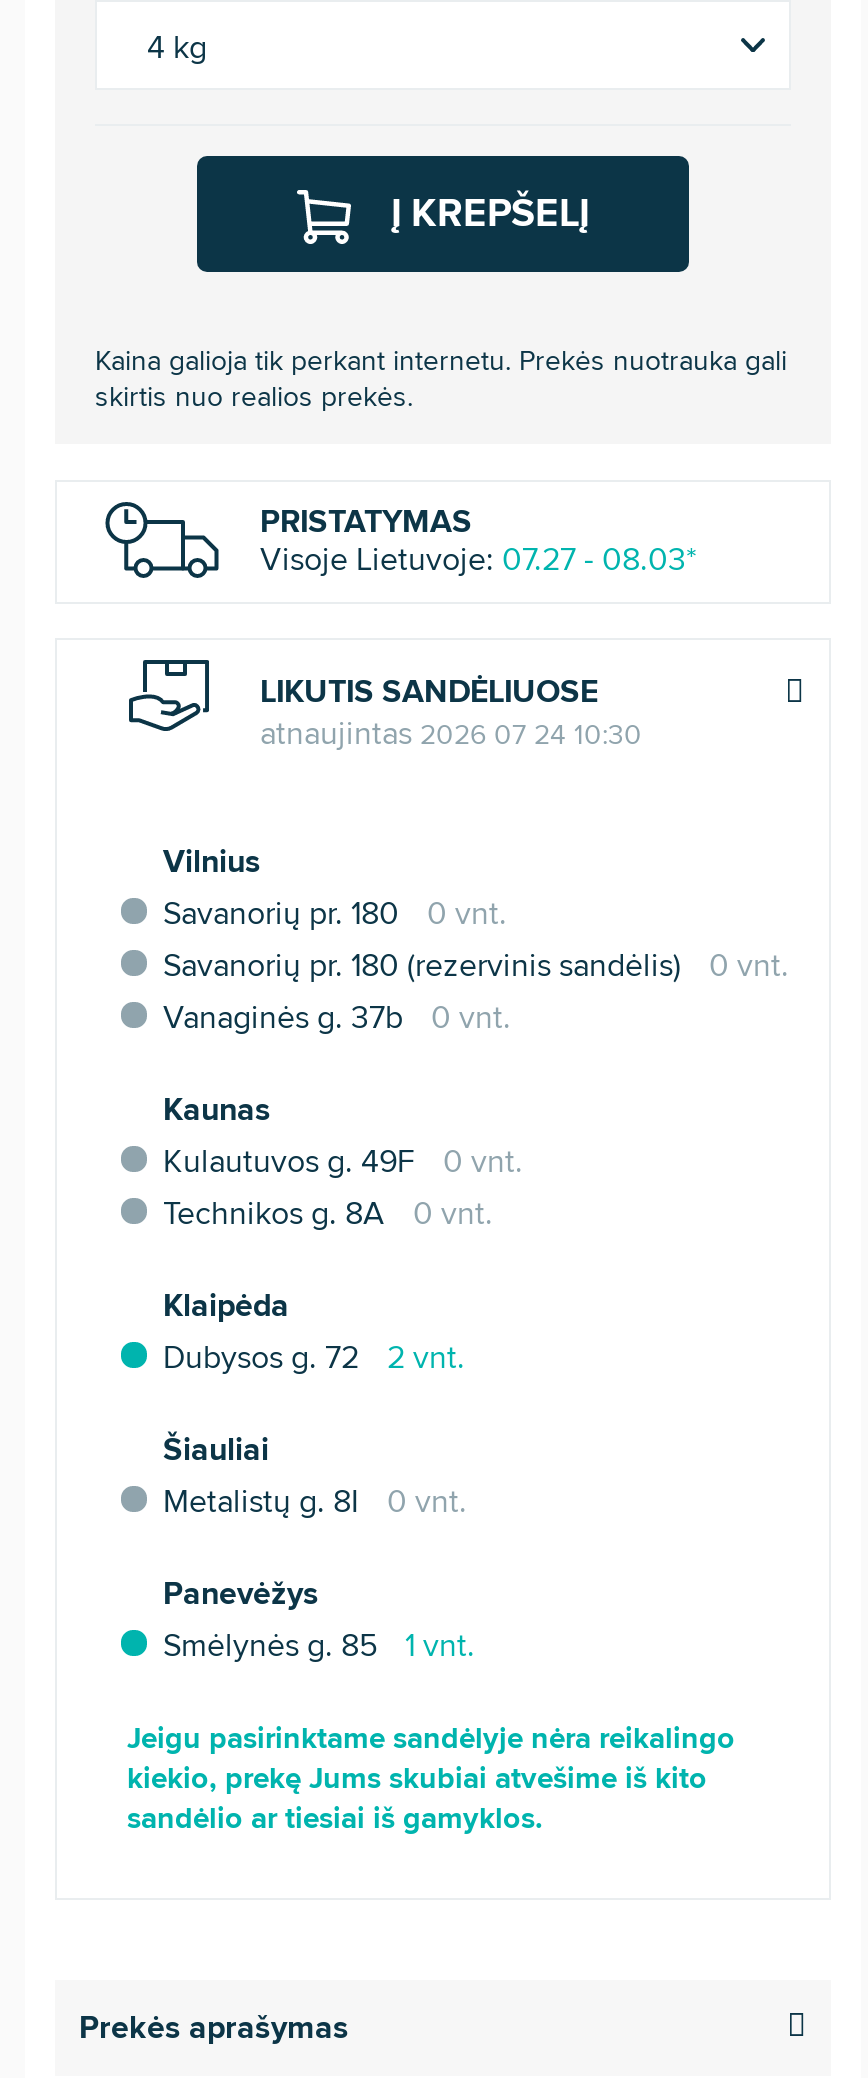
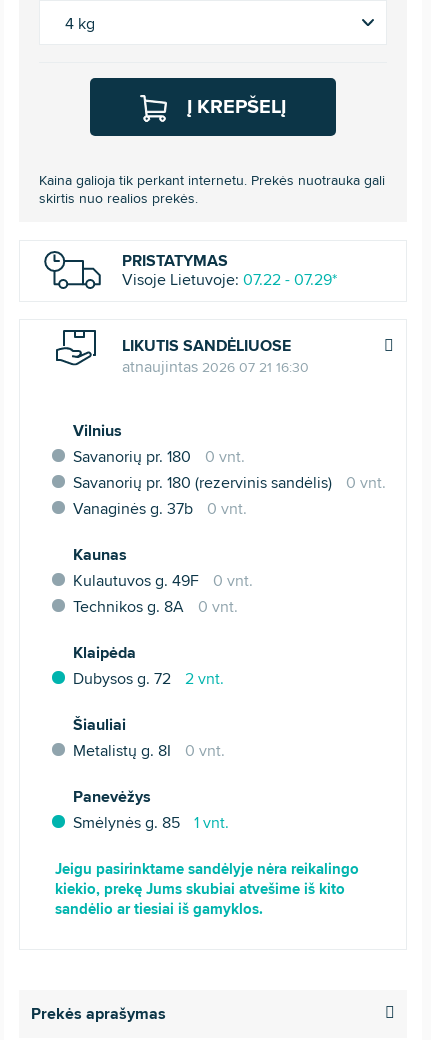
[260,537,696,583] Visoje Lietuvoje: 07.27 - 08.03* -> [121,268,336,291] Visoje Lietuvoje: 07.22 - 07.29*
[260,711,642,757] atnaujintas 2026 07 24 10:30 -> [121,355,308,378] atnaujintas 2026 07 21 16:30

